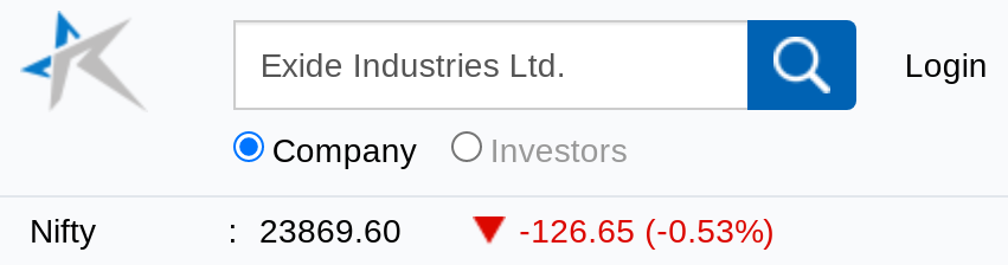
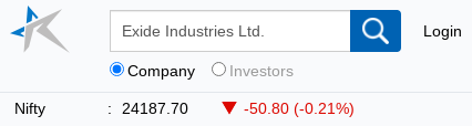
[259,212,402,250] 23869.60 -> [122,99,188,117] 24187.70
[519,212,775,250] -126.65 (-0.53%) -> [243,99,354,117] -50.80 (-0.21%)

